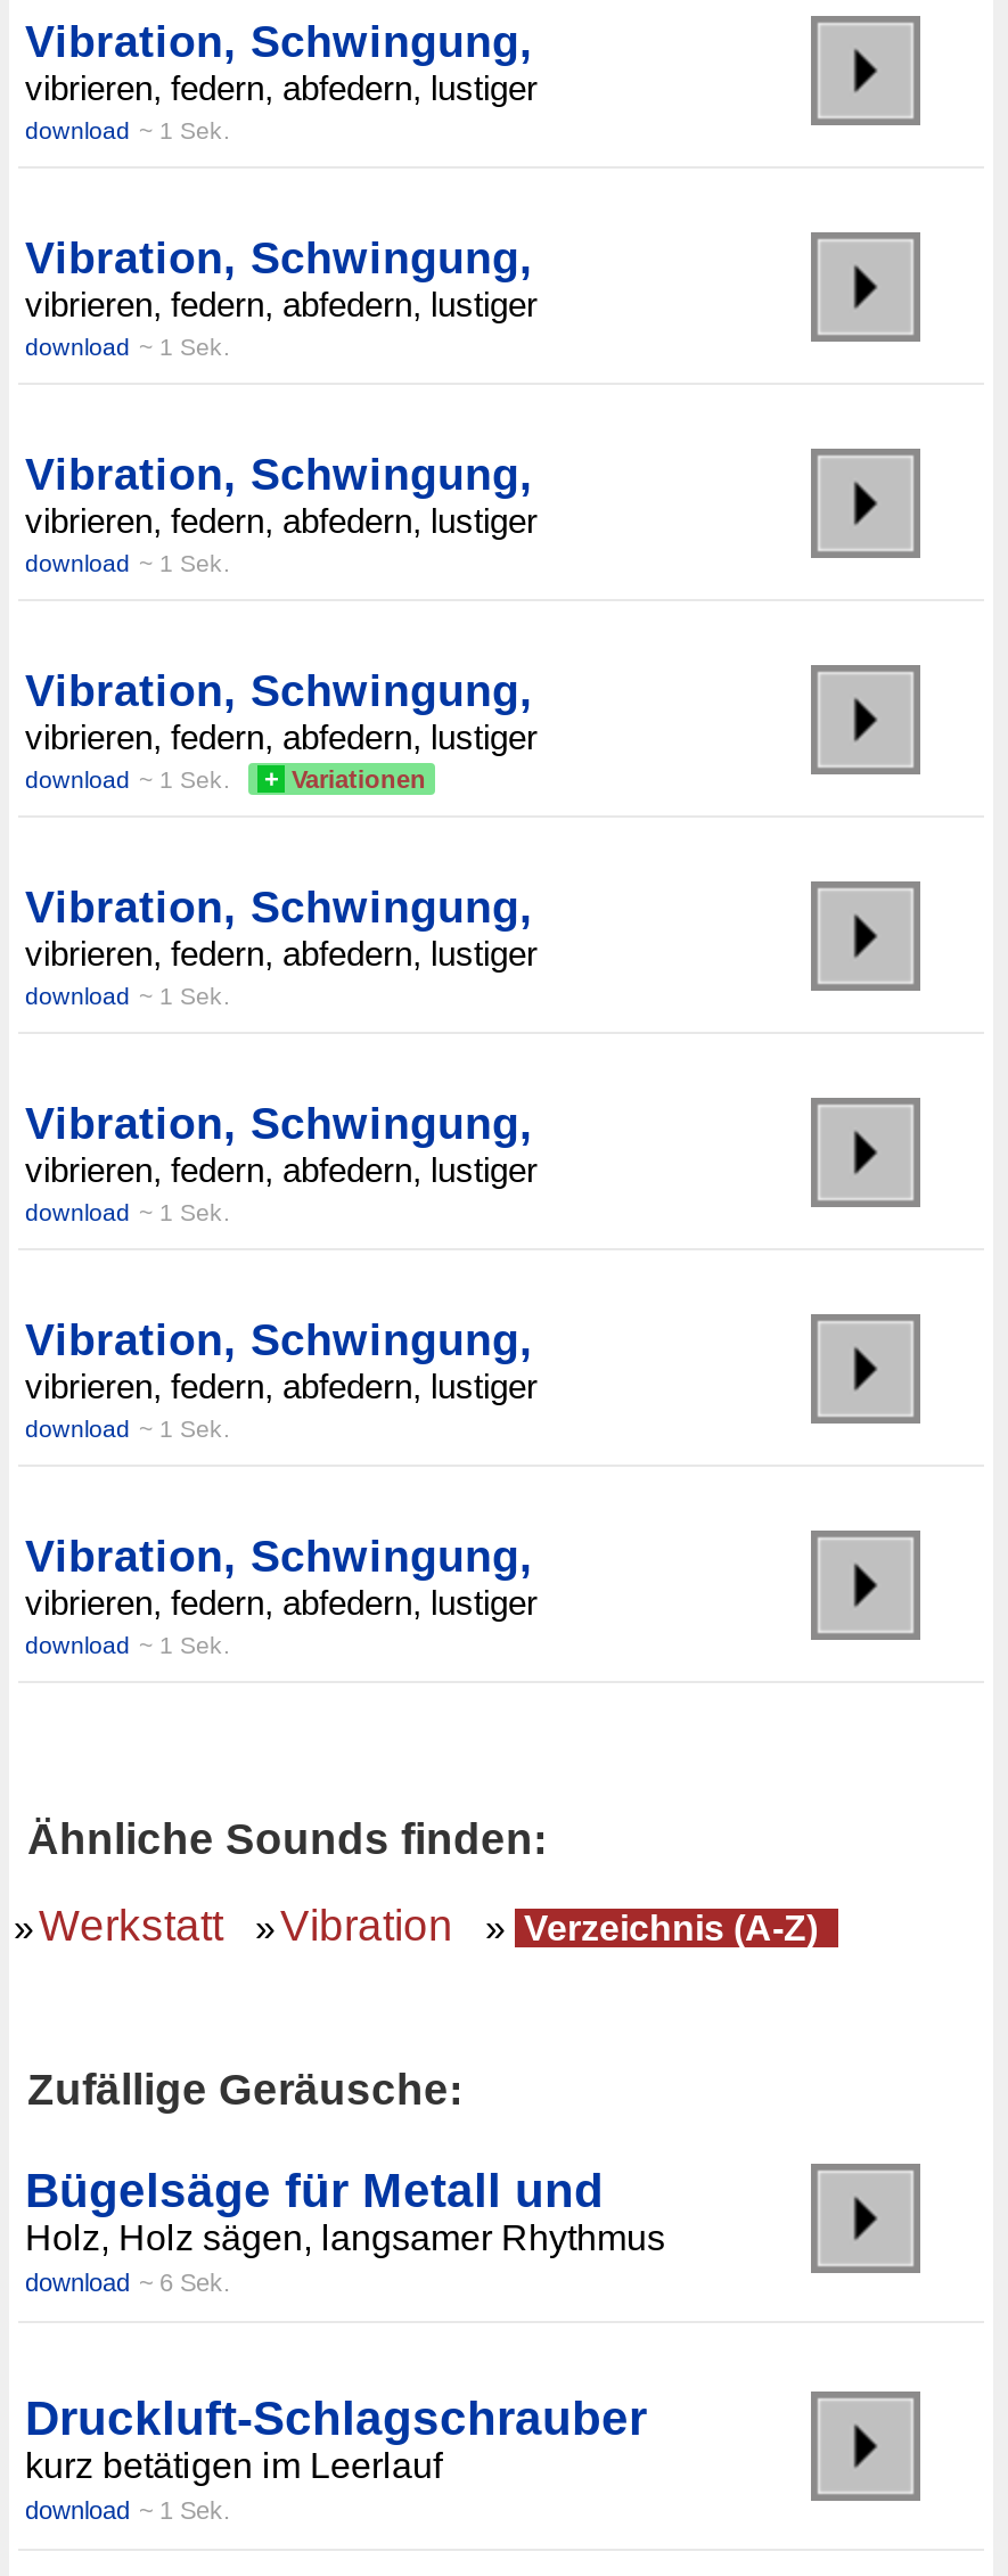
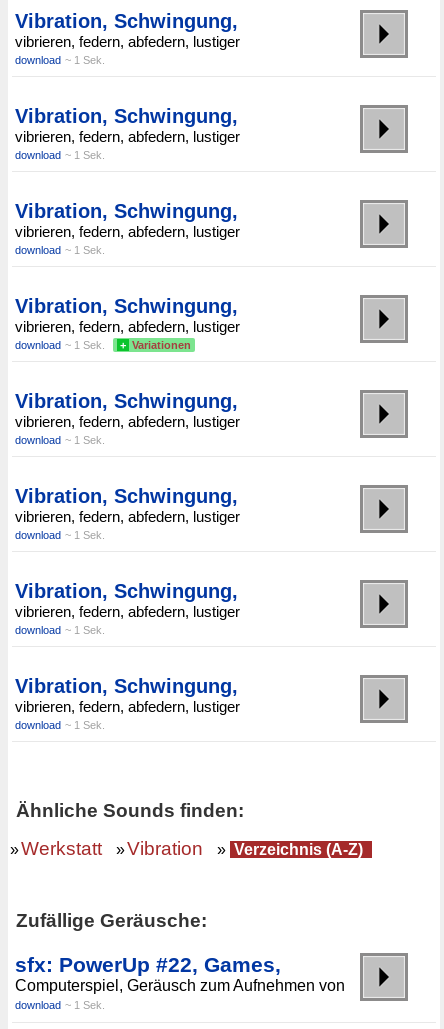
[25,2165,665,2486] Bügelsäge für Metall und | Holz, Holz sägen, langsamer Rhythmus | download ~ 6 Sek. | Druckluft-Schlagschrauber | kurz betätigen im Leerlauf -> [15,953,345,994] sfx: PowerUp #22, Games, | Computerspiel, Geräusch zum Aufnehmen von

